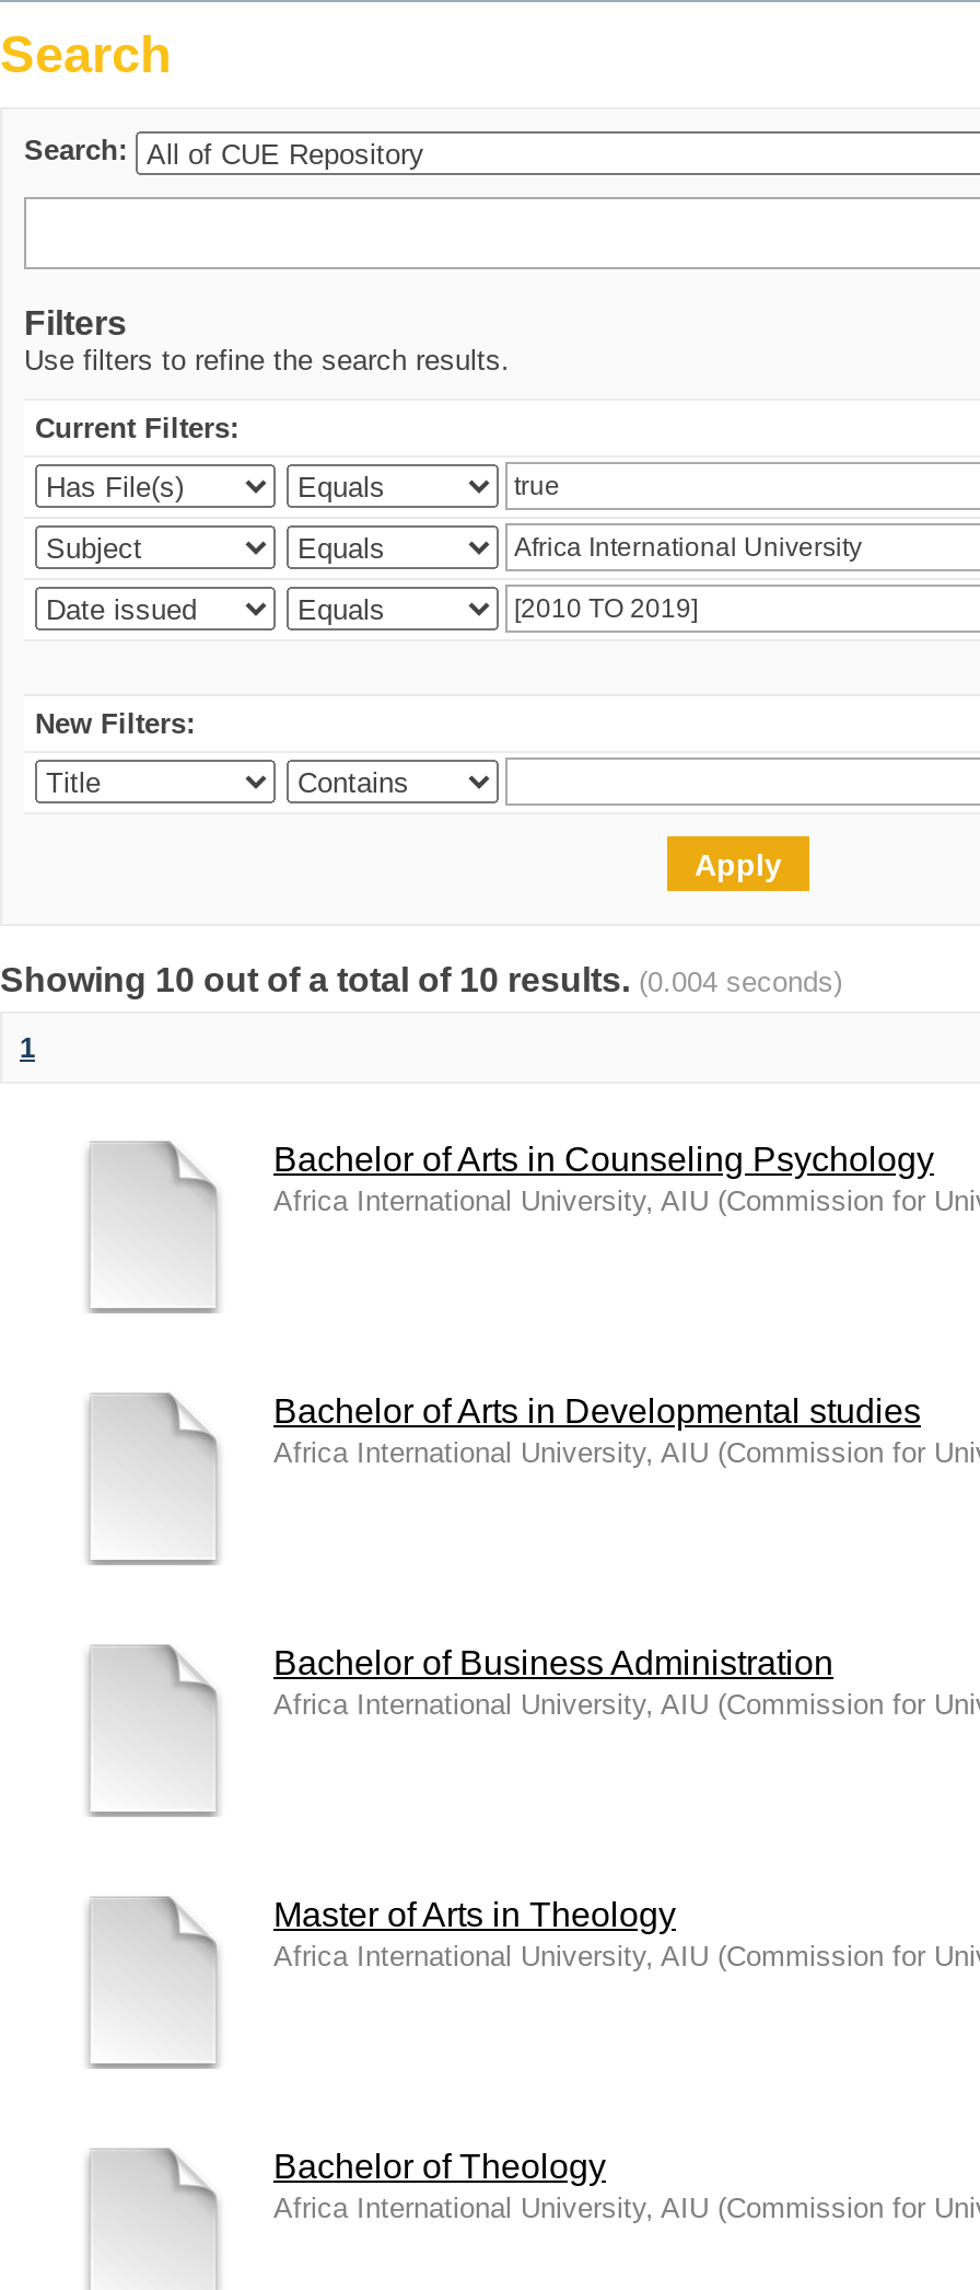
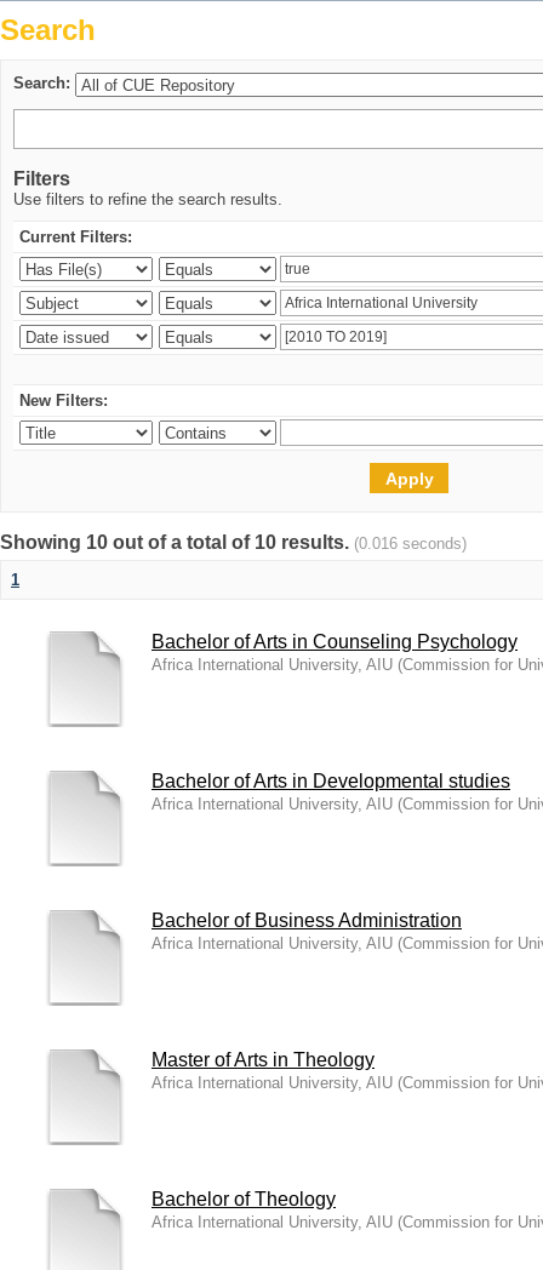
[0,961,842,998] Showing 10 out of a total of 10 results. (0.004 seconds) -> [0,532,467,553] Showing 10 out of a total of 10 results. (0.016 seconds)

